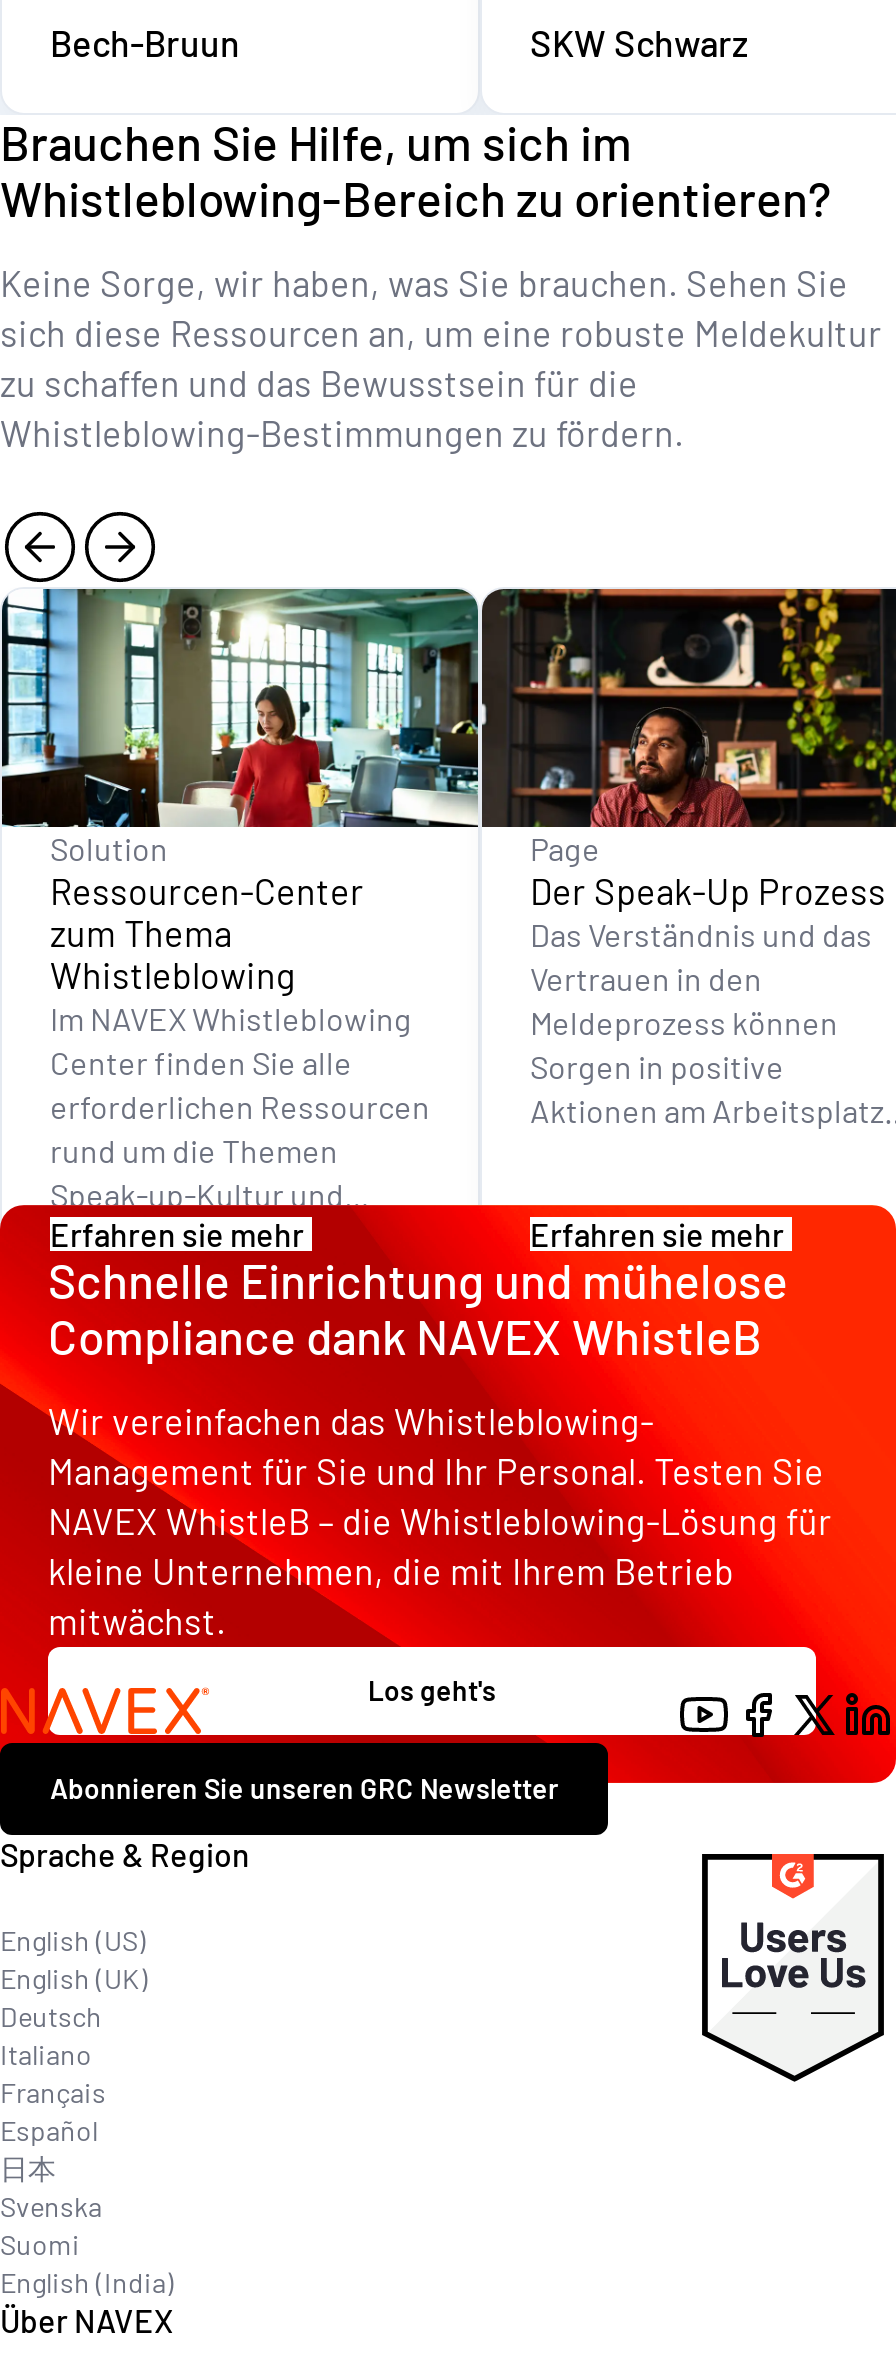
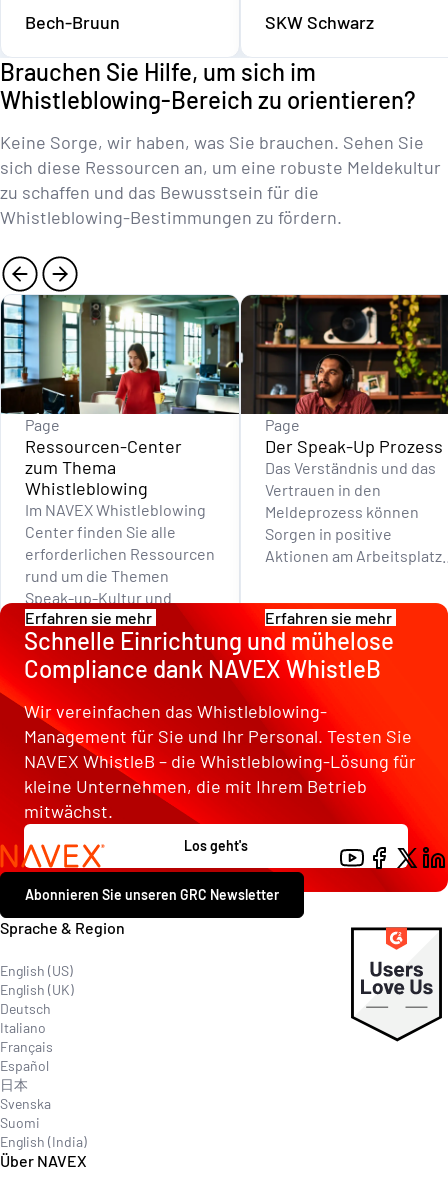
[50,830,168,868] Solution -> [25,415,60,434] Page

